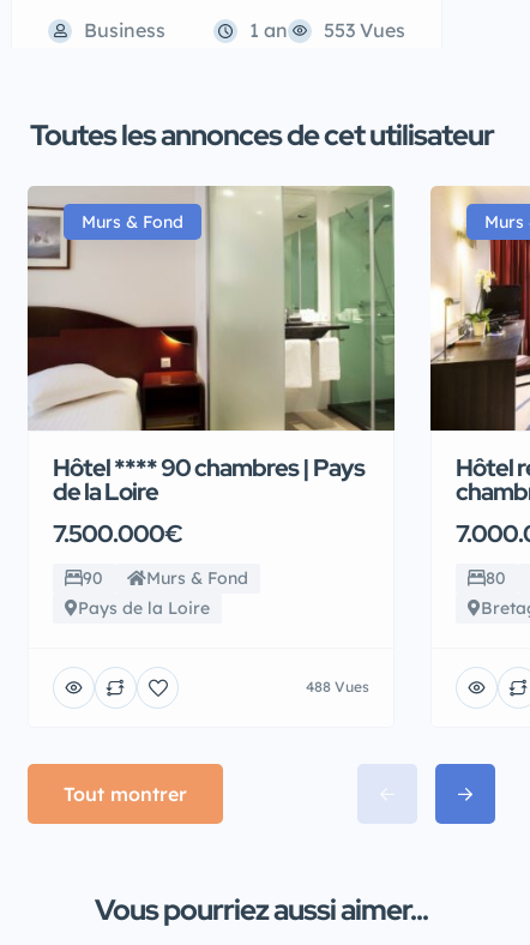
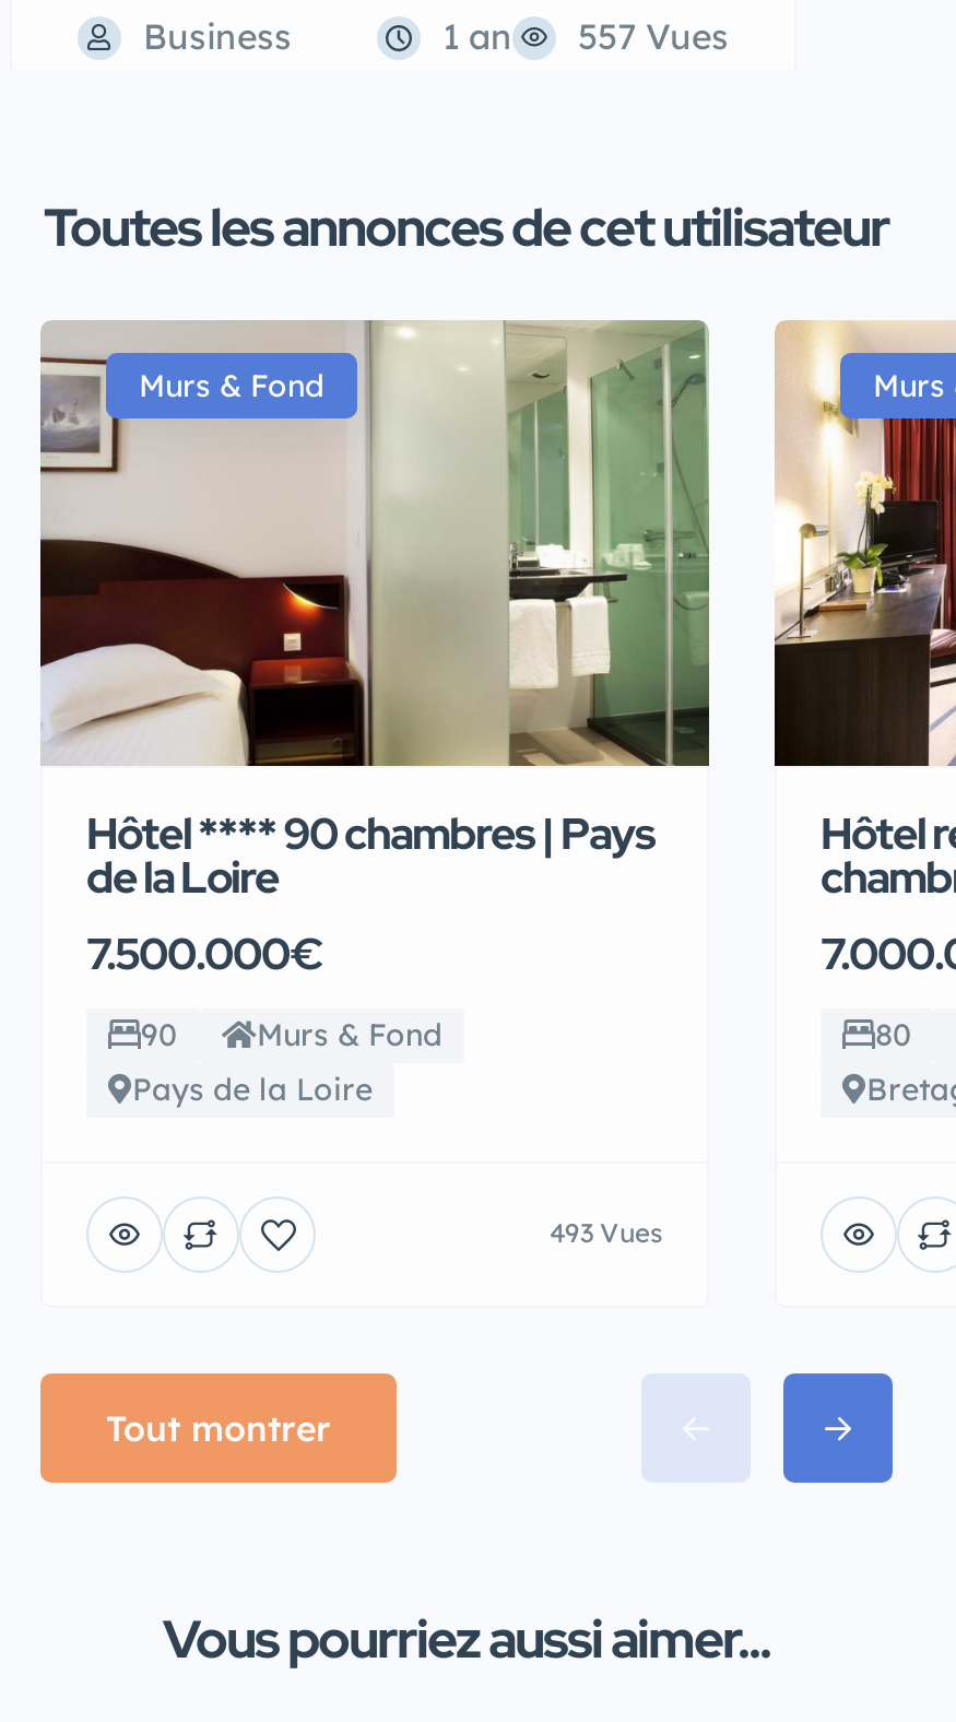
[249,18,405,42] 1 an 553 Vues -> [442,14,729,58] 1 an 557 Vues
[306,678,369,696] 488 Vues -> [550,1217,663,1250] 493 Vues

